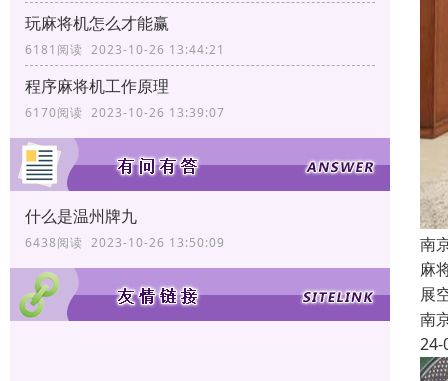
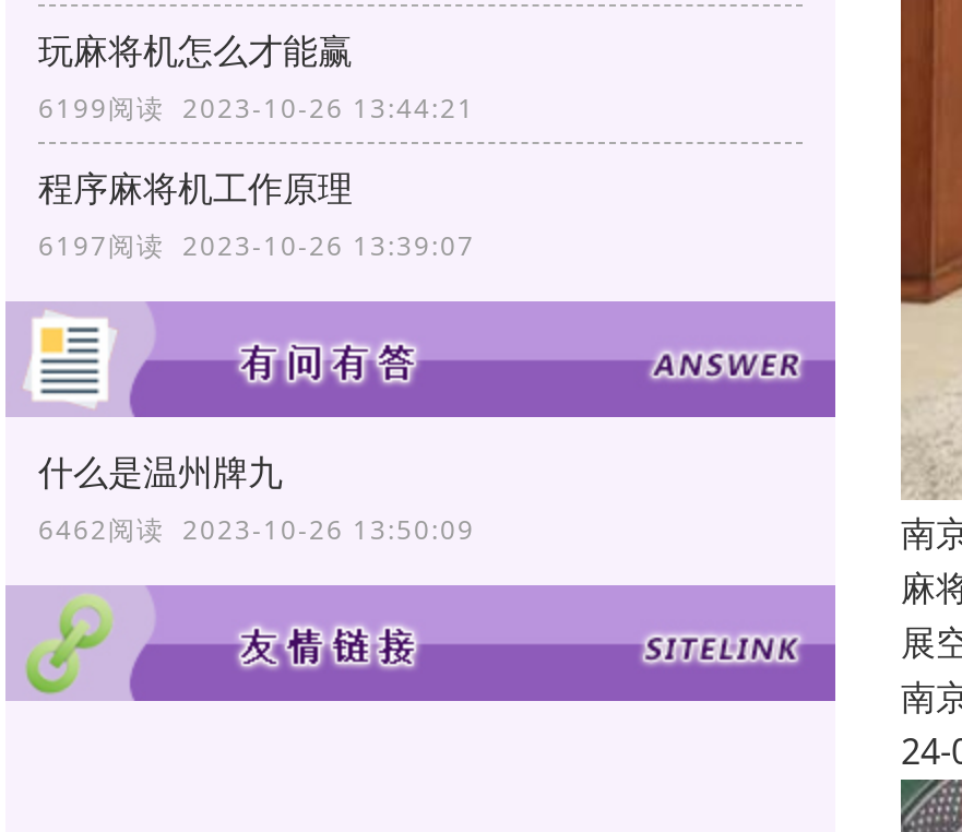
[25,41,225,58] 6181阅读 2023-10-26 13:44:21 -> [38,90,475,127] 6199阅读 2023-10-26 13:44:21
[25,104,225,121] 6170阅读 2023-10-26 13:39:07 -> [38,228,475,265] 6197阅读 2023-10-26 13:39:07
[25,234,225,251] 6438阅读 2023-10-26 13:50:09 -> [38,511,475,549] 6462阅读 2023-10-26 13:50:09

